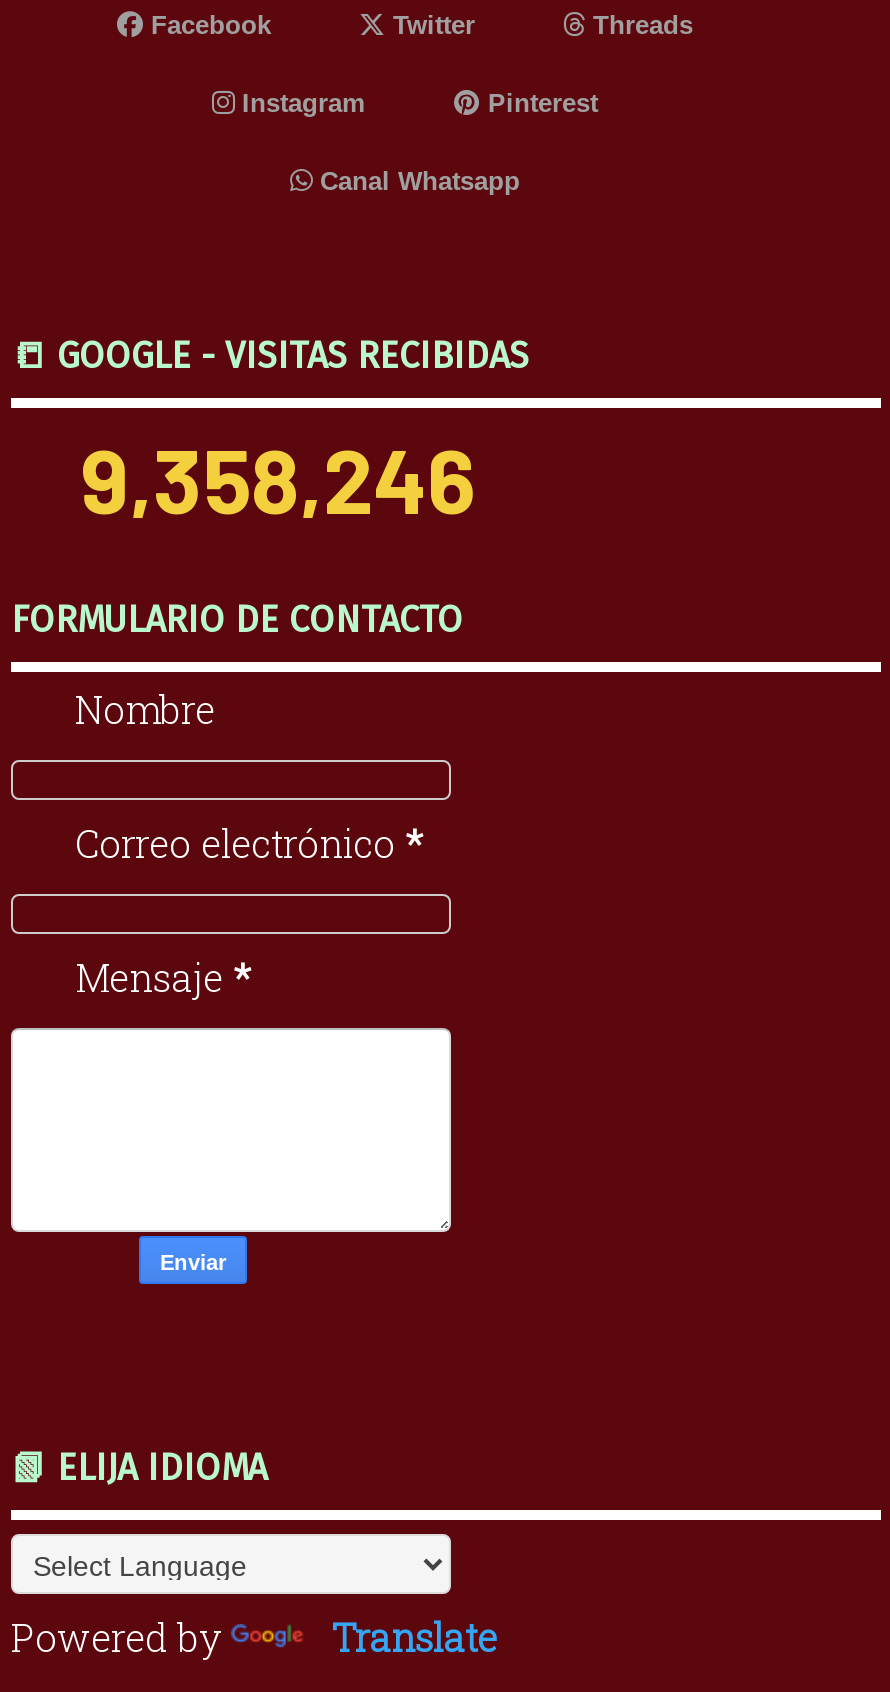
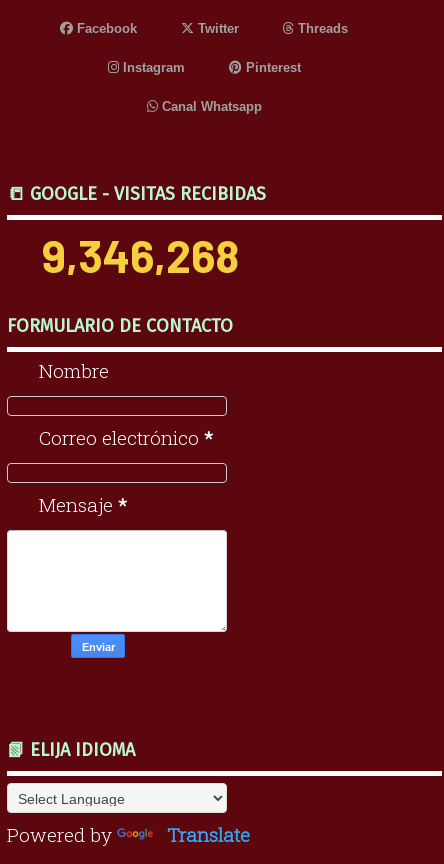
[81,424,475,532] 9,358,246 -> [42,228,239,282] 9,346,268

